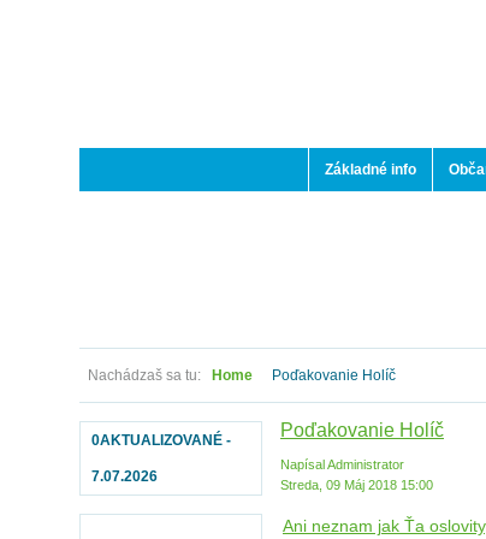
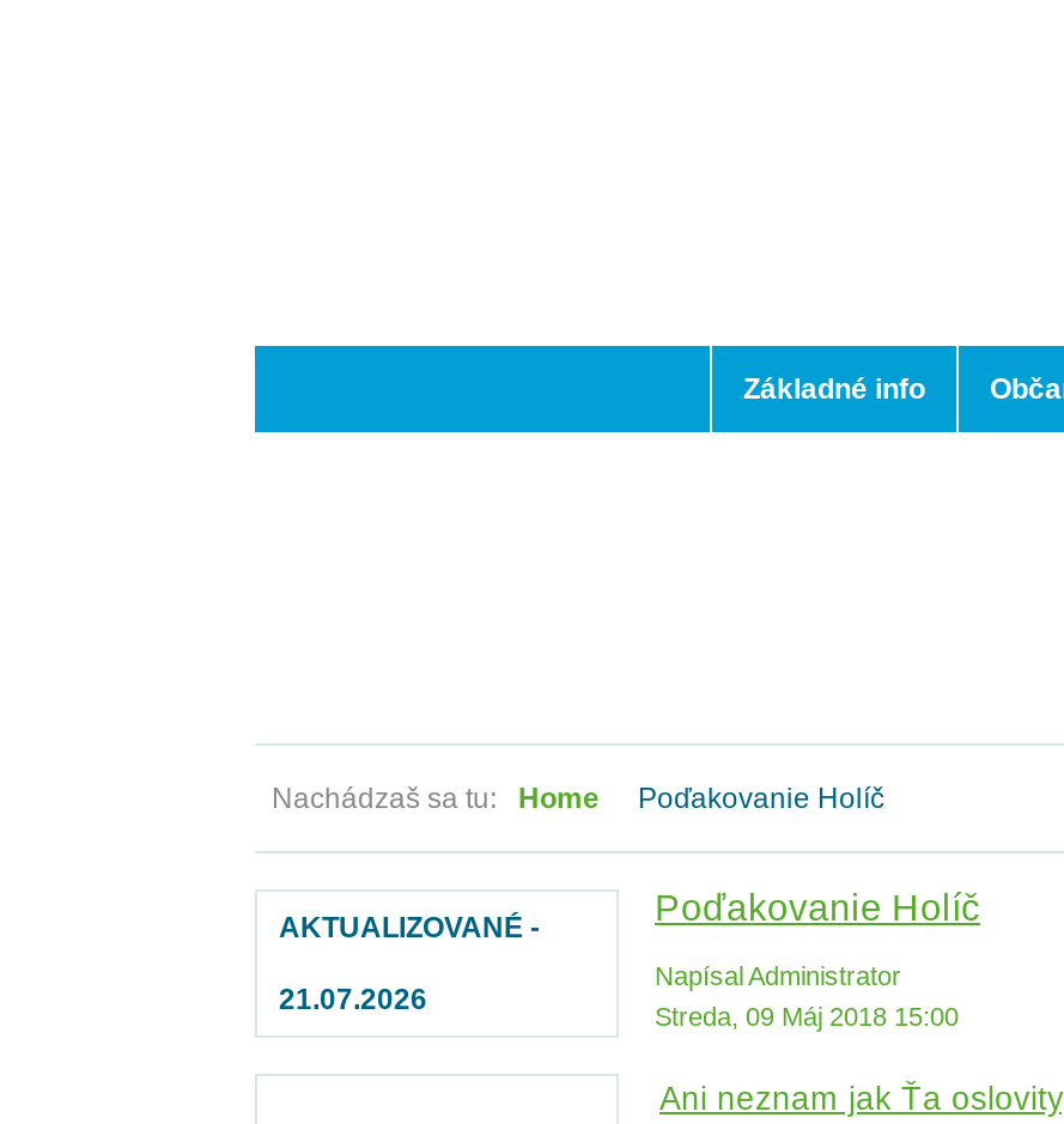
[91,432,231,449] 0AKTUALIZOVANÉ - -> [279,911,540,944] AKTUALIZOVANÉ -
[91,468,158,485] 7.07.2026 -> [279,983,427,1016] 21.07.2026

